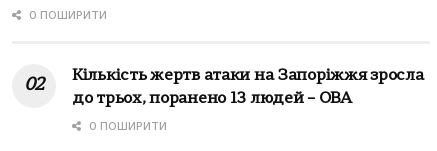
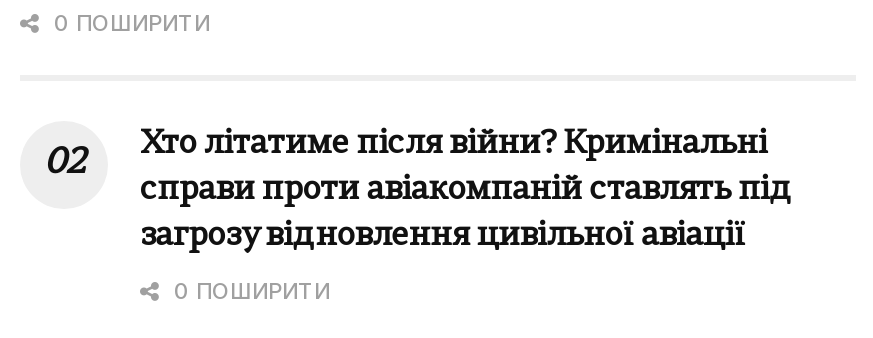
[72,68,423,107] Кількість жертв атаки на Запоріжжя зросла | до трьох, поранено 13 людей – ОВА -> [140,128,793,252] Хто літатиме після війни? Кримінальні | справи проти авіакомпаній ставлять під | загрозу відновлення цивільної авіації

